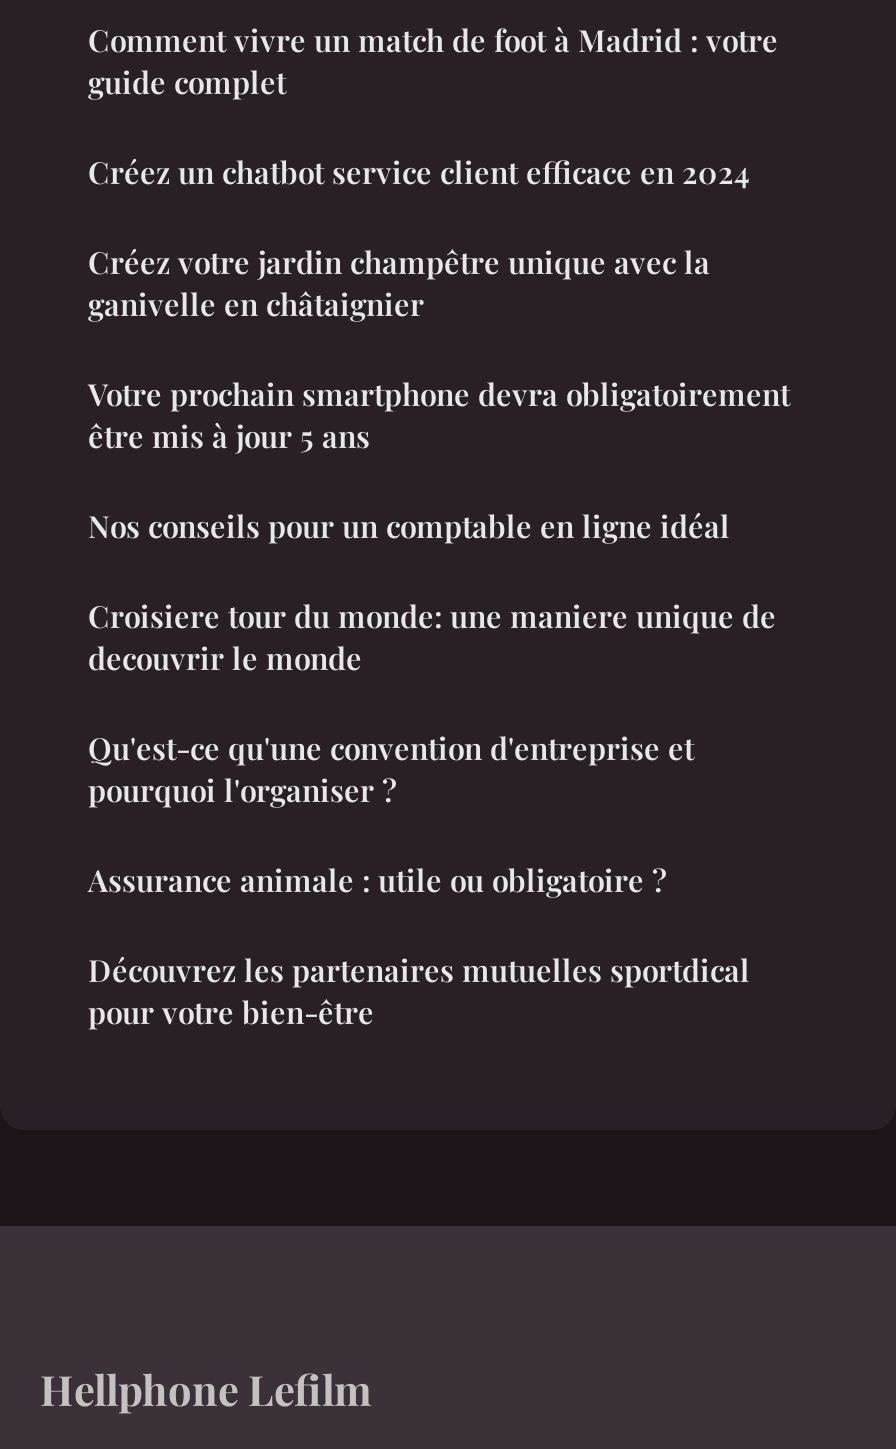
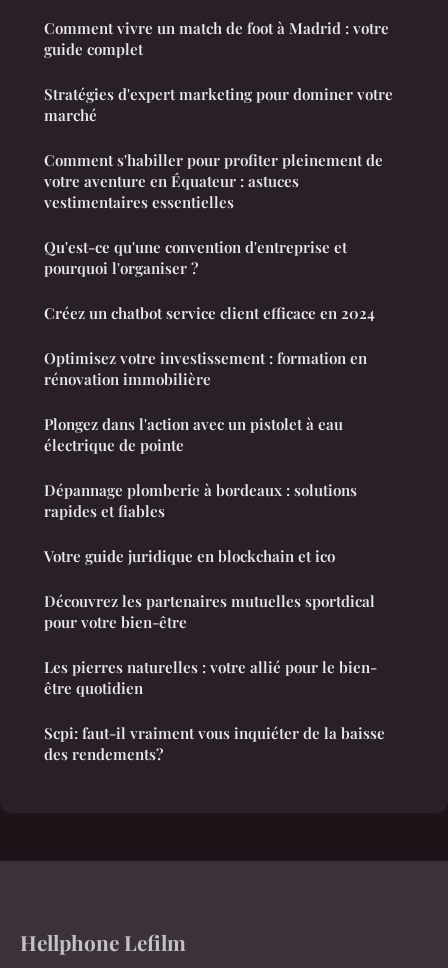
moved [88,152,750,192] -> [44,303,375,323]: Créez un chatbot service client efficace en 2024
[88,242,790,678] Créez votre jardin champêtre unique avec la | ganivelle en châtaignier | Votre prochain smartphone devra obligatoirement | être mis à jour 5 ans | Nos conseils pour un comptable en ligne idéal | Croisiere tour du monde: une maniere unique de | decouvrir le monde -> [44,84,393,212] Stratégies d'expert marketing pour dominer votre | marché | Comment s'habiller pour profiter pleinement de | votre aventure en Équateur : astuces | vestimentaires essentielles
moved [88,728,694,810] -> [44,237,347,278]: Qu'est-ce qu'une convention d'entreprise et | pourquoi l'organiser ?
[88,860,666,900] Assurance animale : utile ou obligatoire ? -> [44,348,367,566] Optimisez votre investissement : formation en | rénovation immobilière | Plongez dans l'action avec un pistolet à eau | électrique de pointe | Dépannage plomberie à bordeaux : solutions | rapides et fiables | Votre guide juridique en blockchain et ico
none -> [44,657,385,764] Les pierres naturelles : votre allié pour le bien- | être quotidien | Scpi: faut-il vraiment vous inquiéter de la baisse | des rendements?

